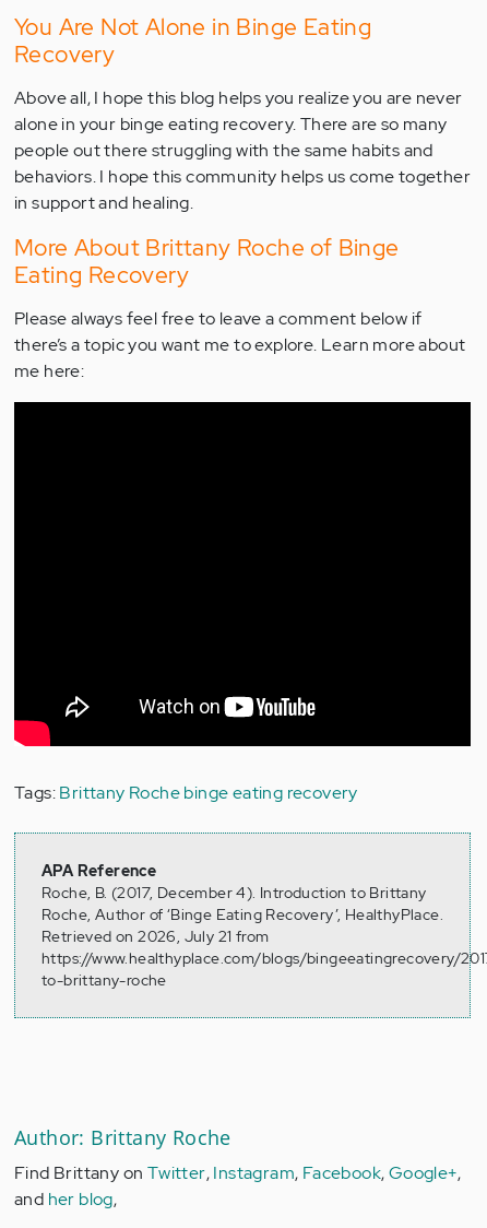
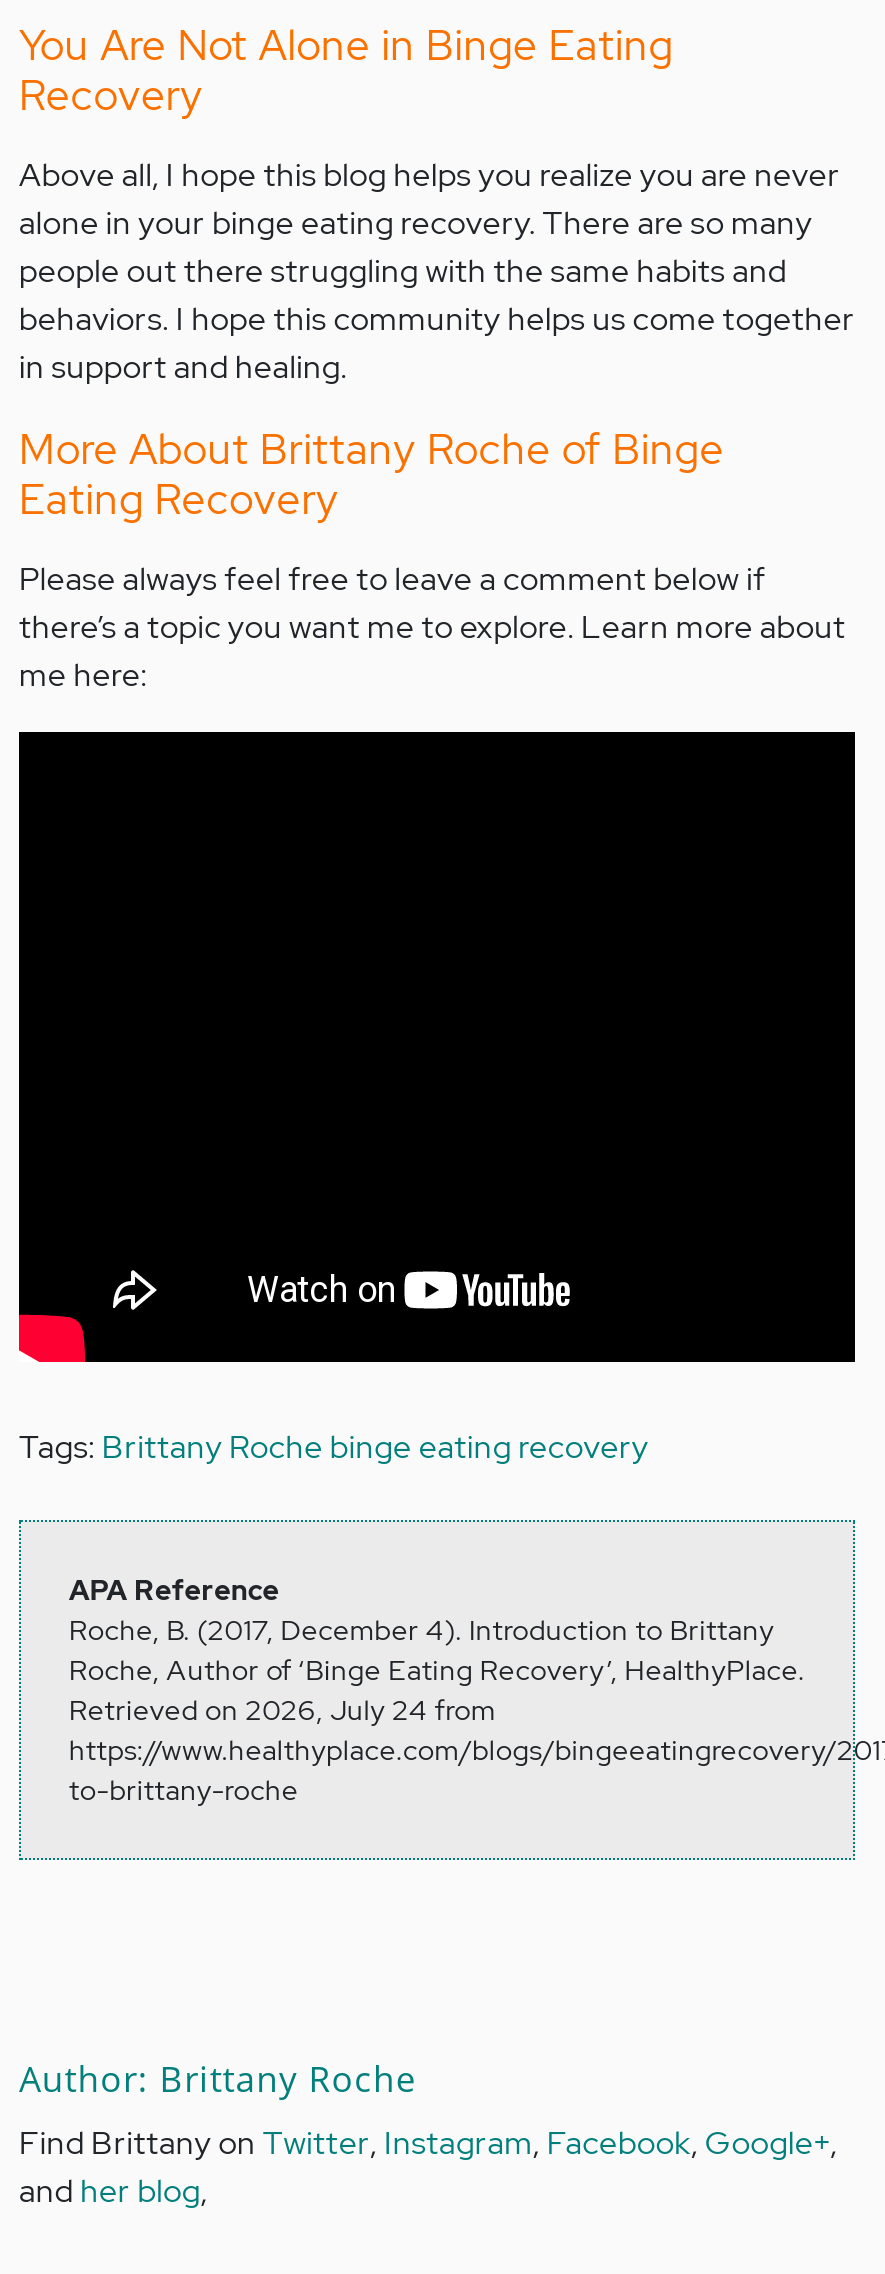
[41,927,269,946] Retrieved on 2026, July 21 from -> [69,1692,496,1728] Retrieved on 2026, July 24 from

